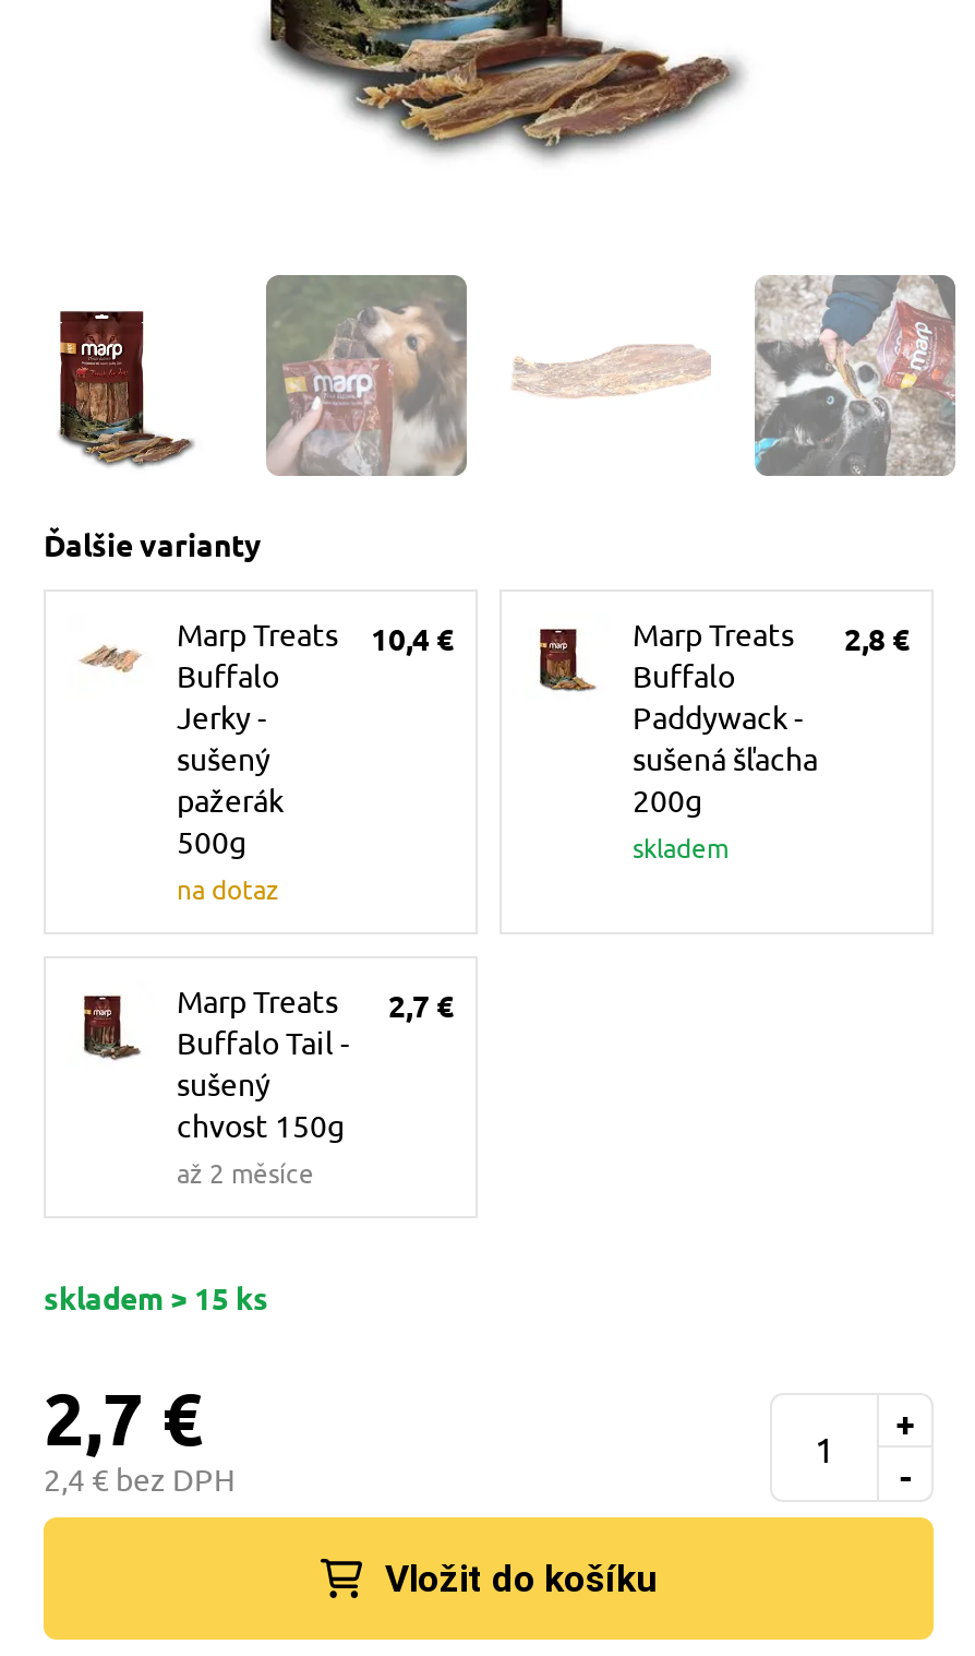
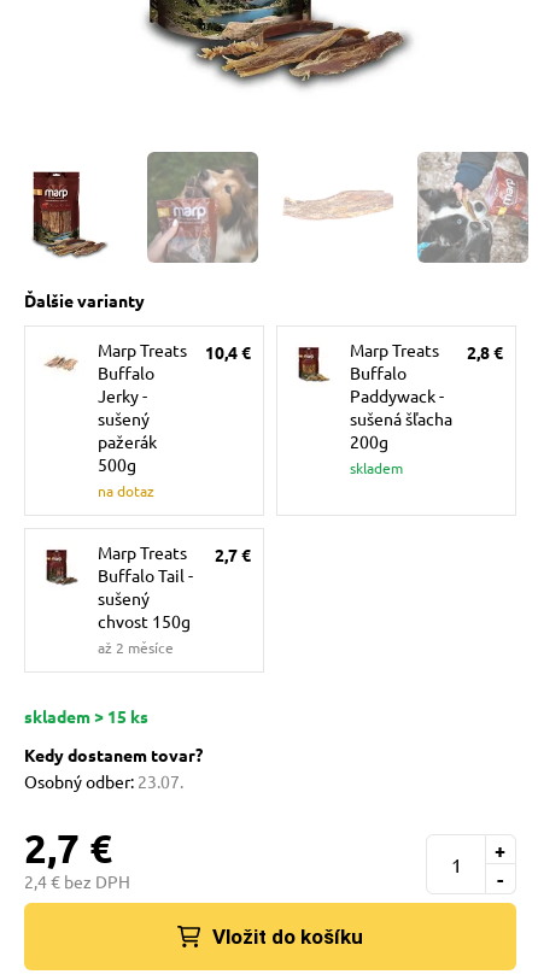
none -> [24,744,203,792] Kedy dostanem tovar? | Osobný odber: 23.07.

